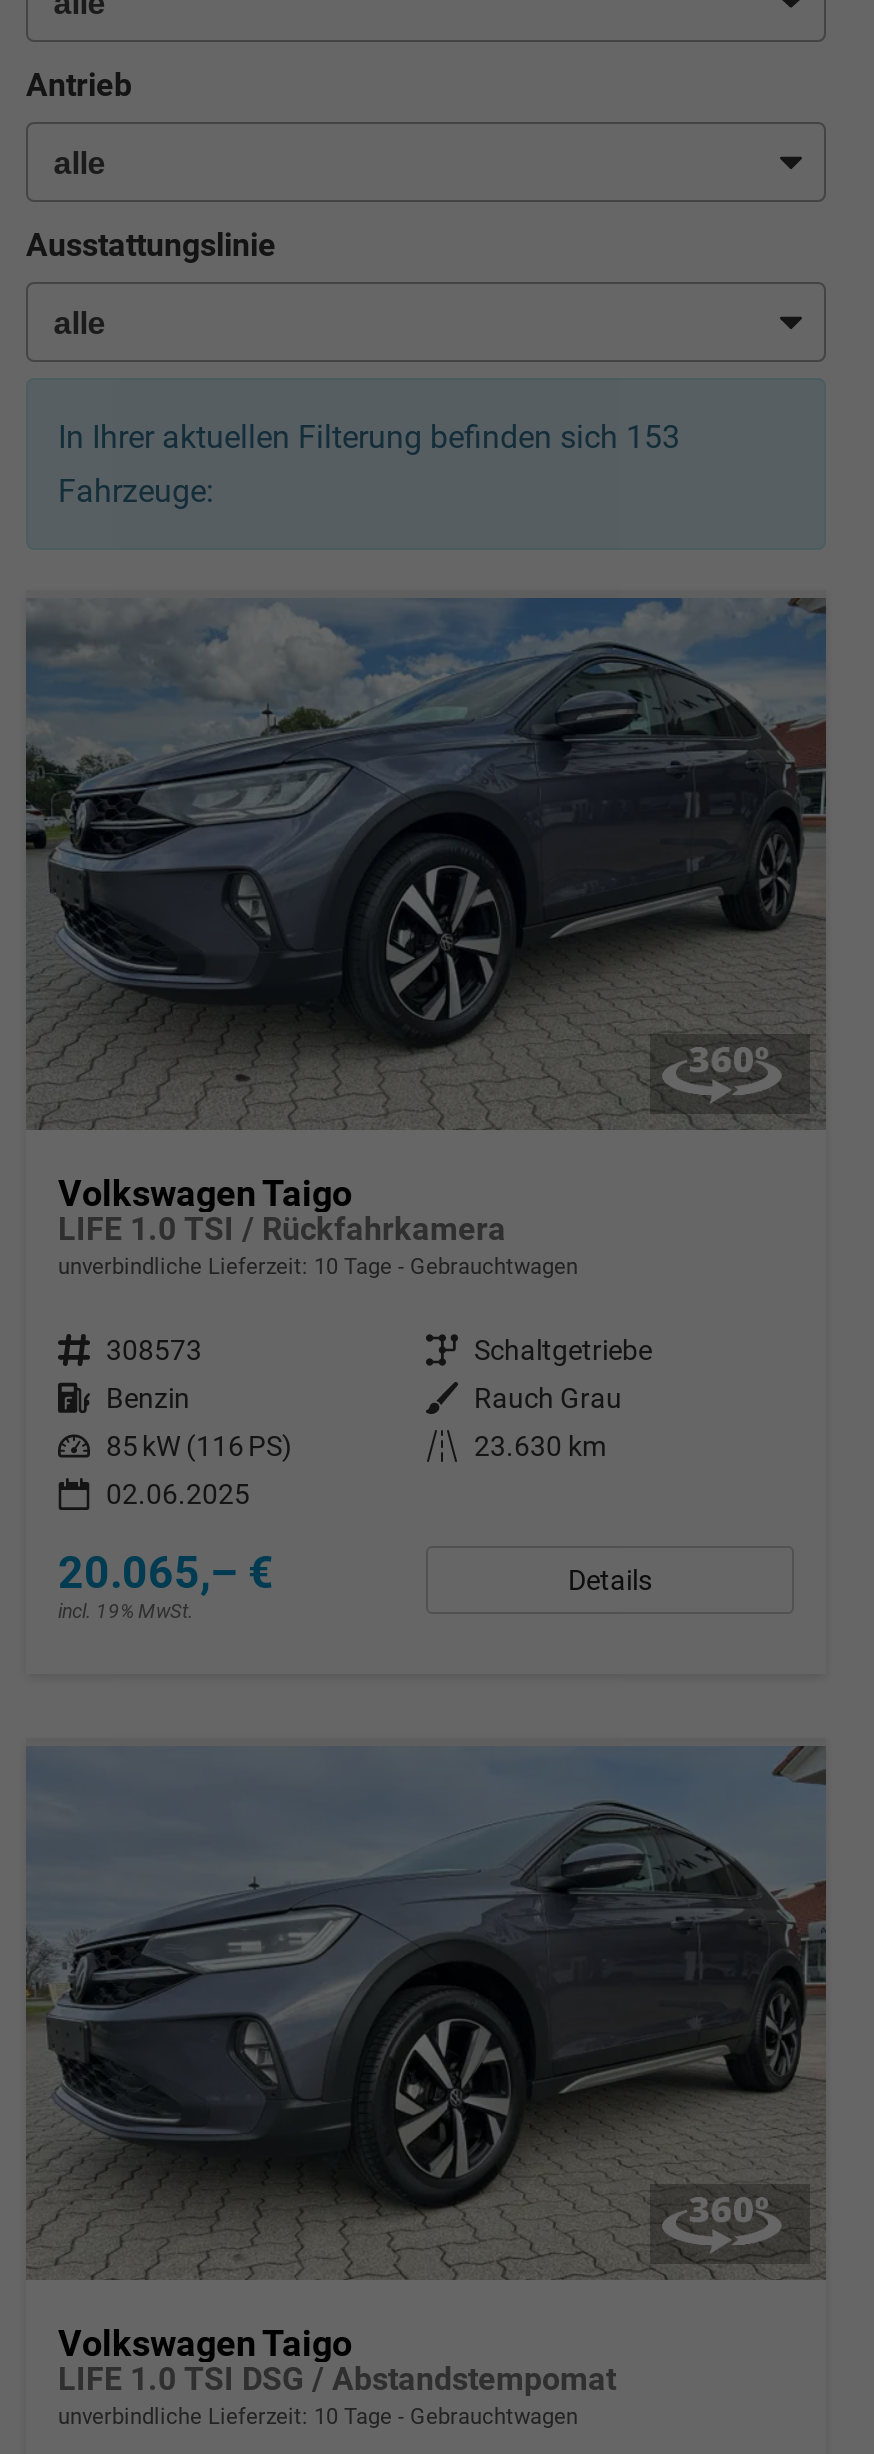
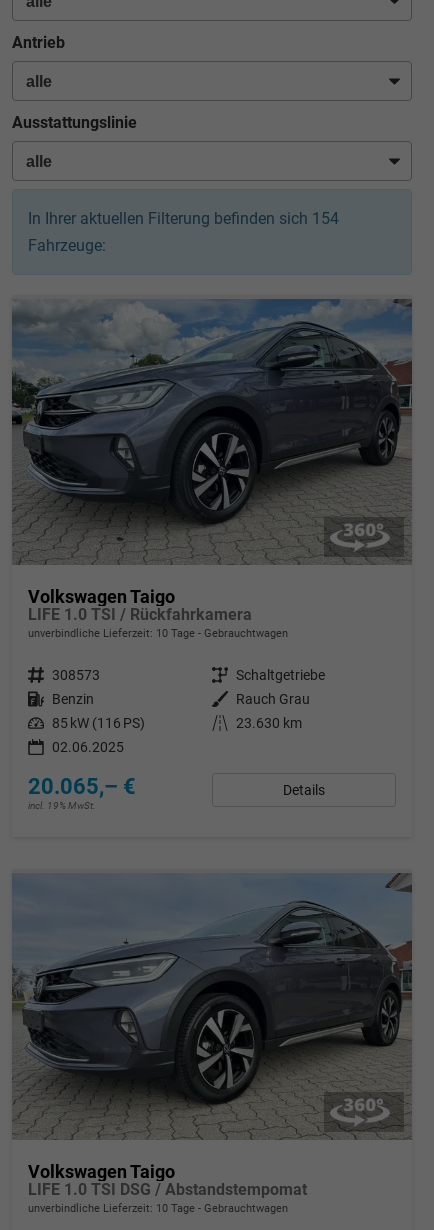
[58,417,680,455] In Ihrer aktuellen Filterung befinden sich 153 -> [28,208,339,227] In Ihrer aktuellen Filterung befinden sich 154

